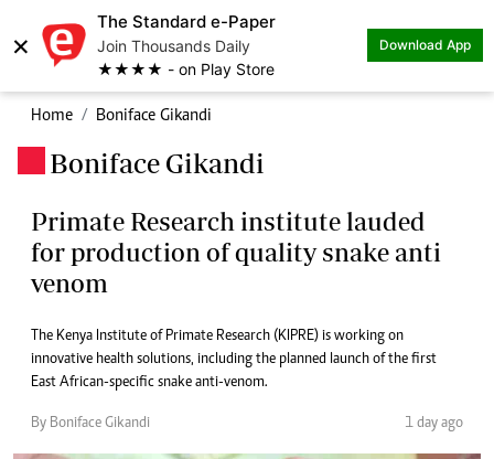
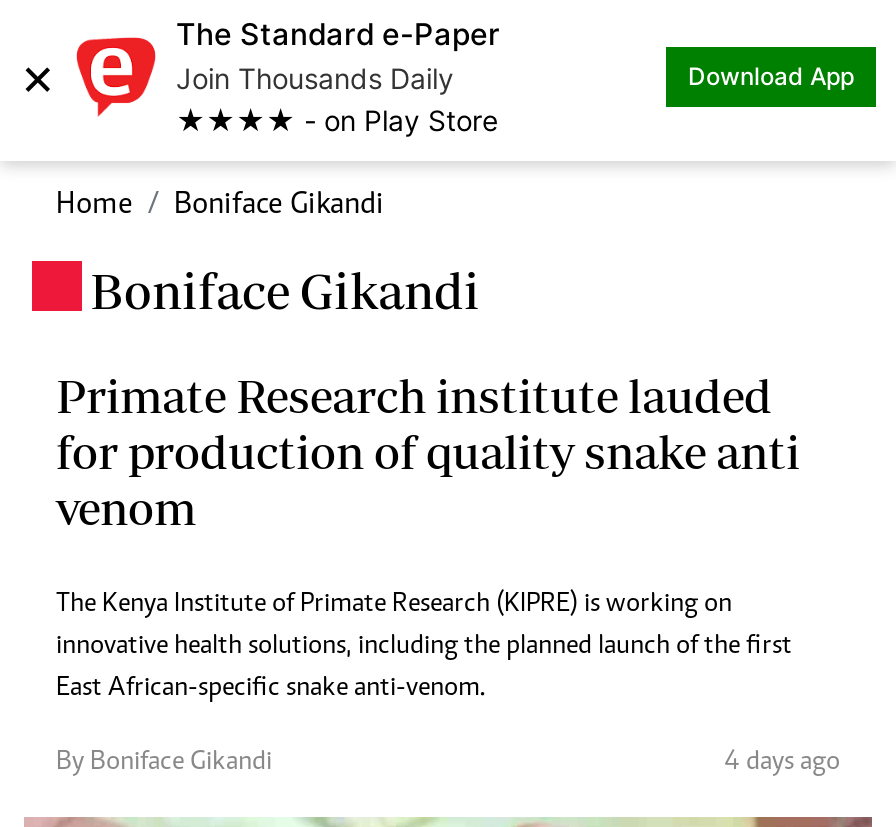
[405,416,463,431] 1 day ago -> [724,749,840,777] 4 days ago

